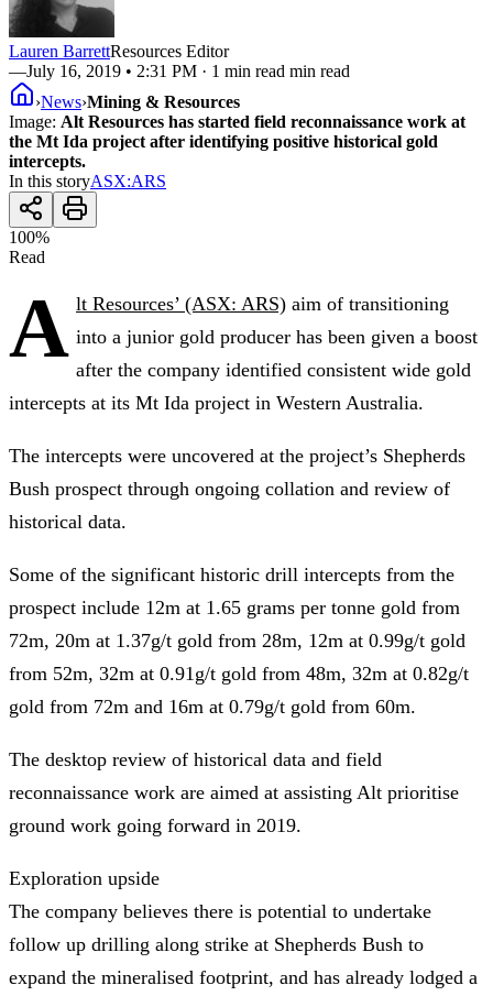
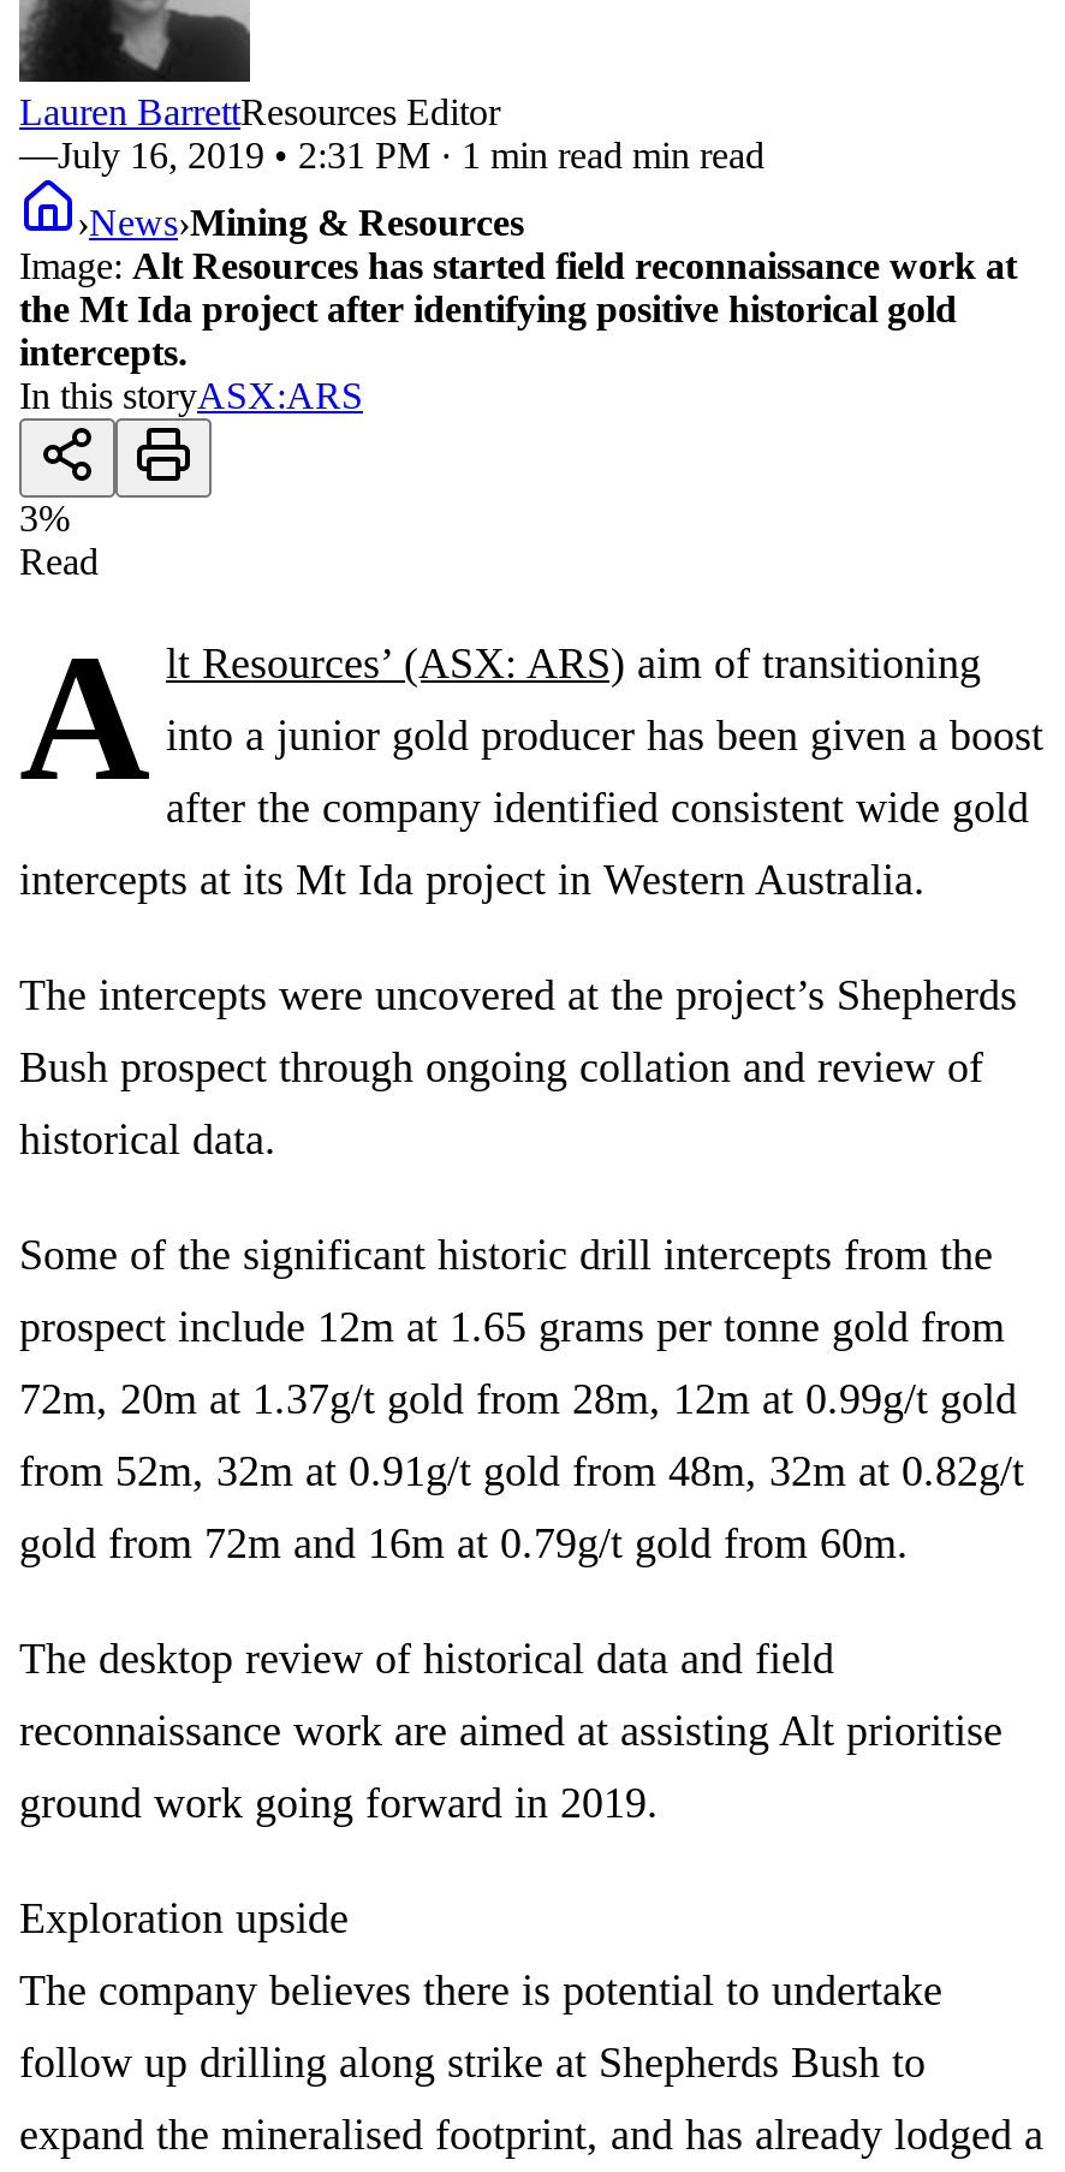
[9,228,50,246] 100% -> [19,497,70,538] 3%

